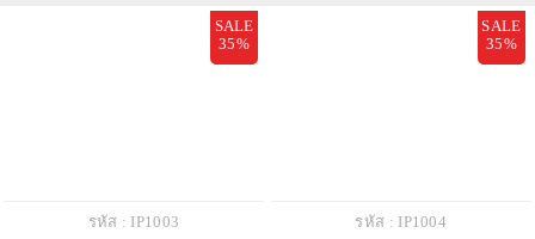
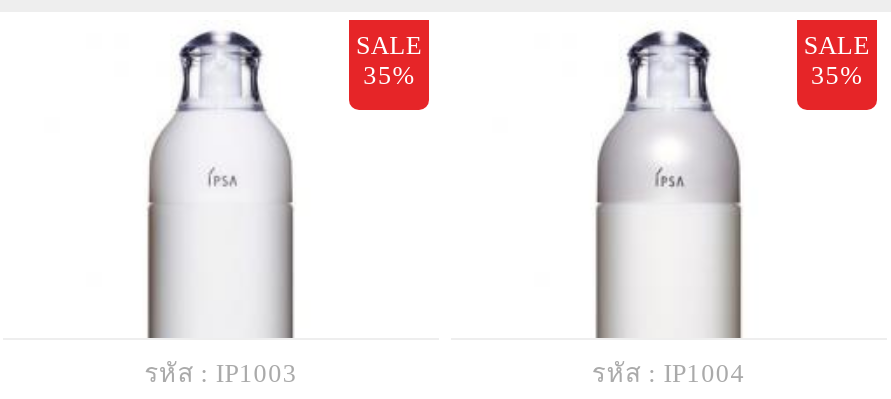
none -> [145,30,295,340] [image]
none -> [595,30,743,340] [image]

